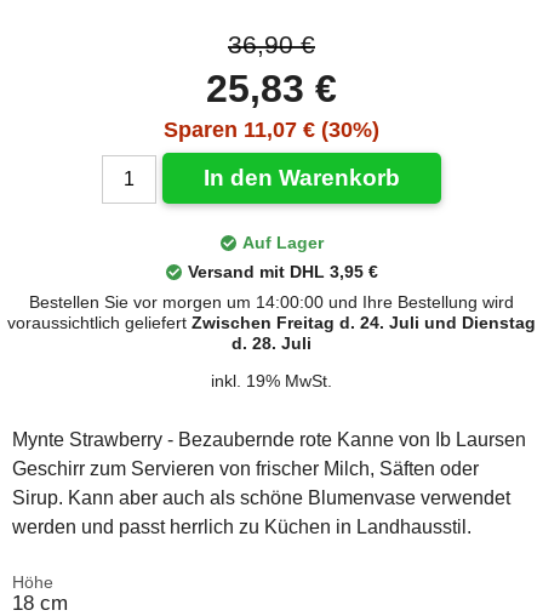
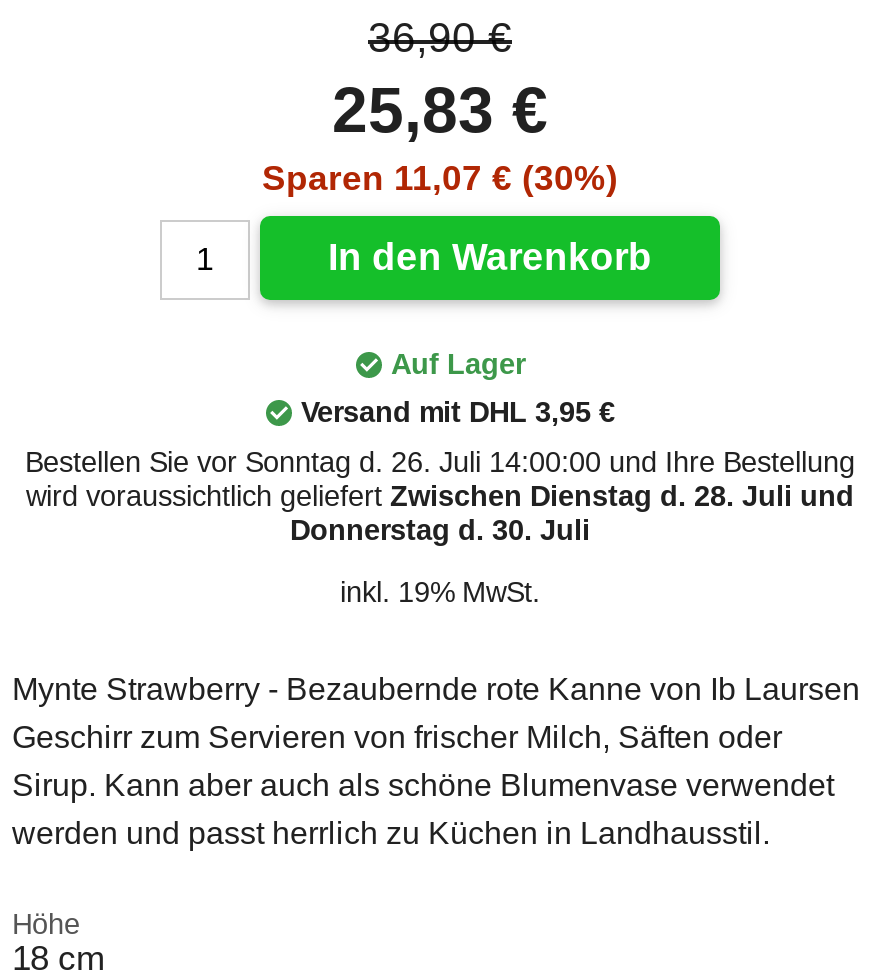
[7,292,536,353] Bestellen Sie vor morgen um 14:00:00 und Ihre Bestellung wird | voraussichtlich geliefert Zwischen Freitag d. 24. Juli und Dienstag | d. 28. Juli -> [25,446,855,546] Bestellen Sie vor Sonntag d. 26. Juli 14:00:00 und Ihre Bestellung | wird voraussichtlich geliefert Zwischen Dienstag d. 28. Juli und | Donnerstag d. 30. Juli

